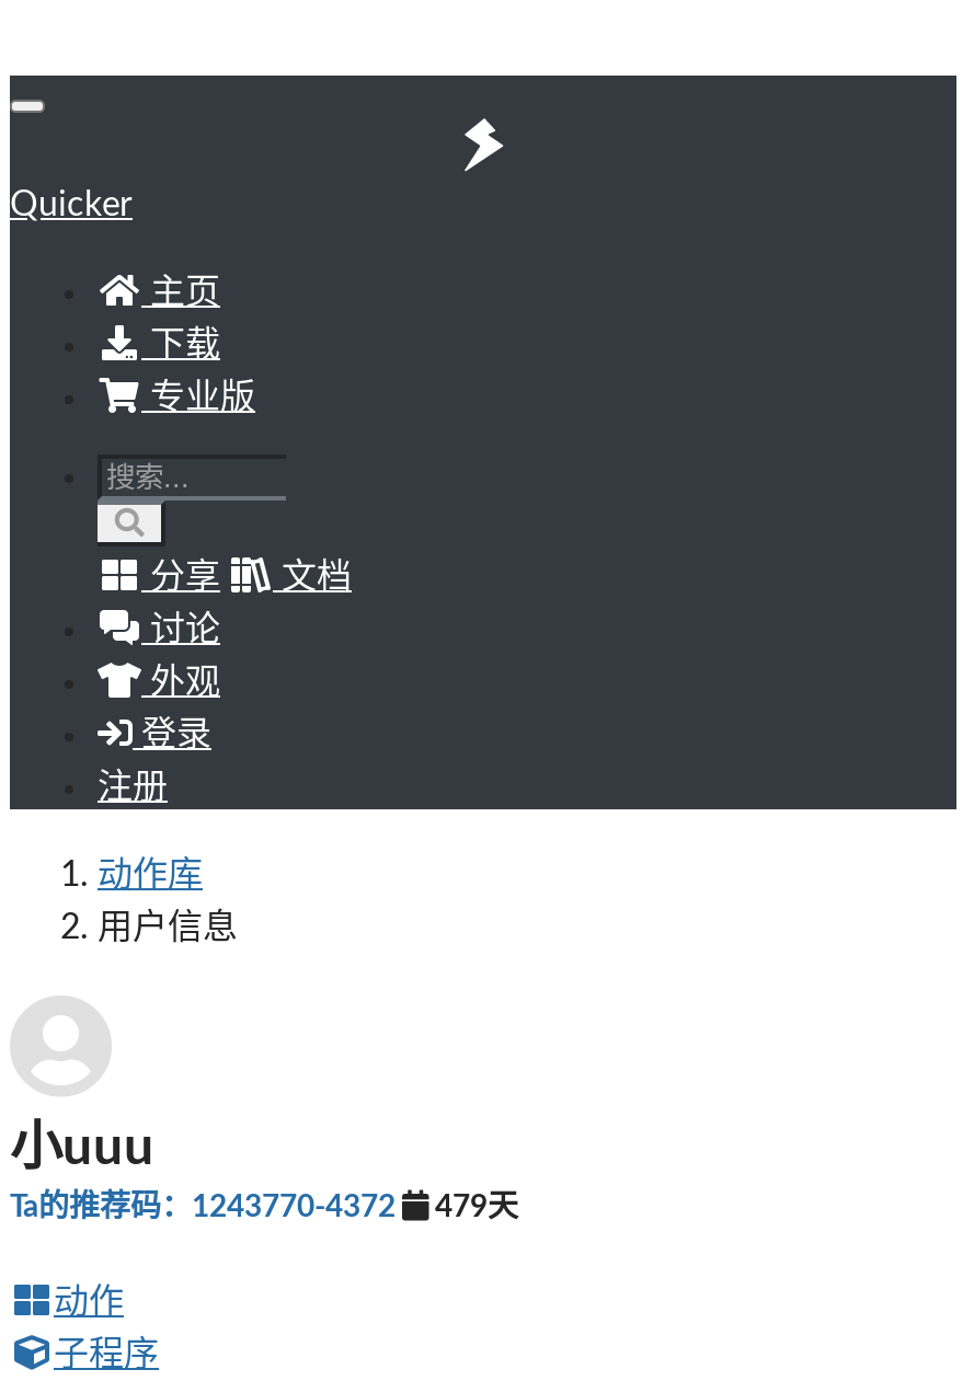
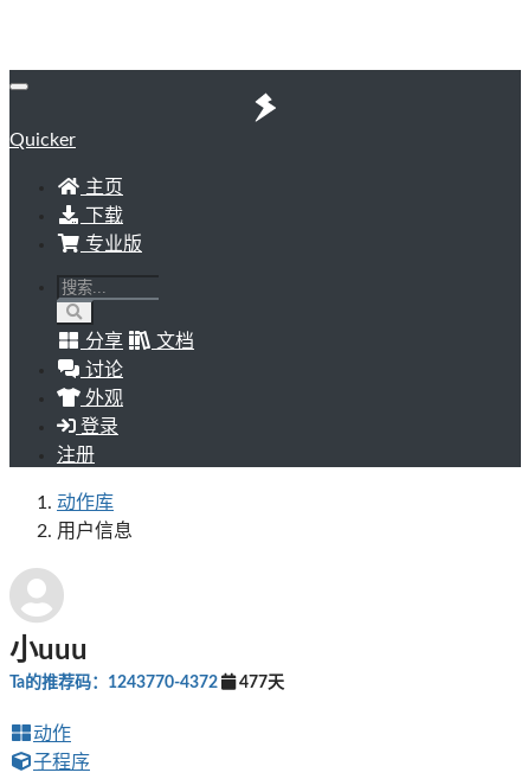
[10,1192,518,1223] Ta的推荐码：1243770-4372 479天 -> [9,675,284,691] Ta的推荐码：1243770-4372 477天

